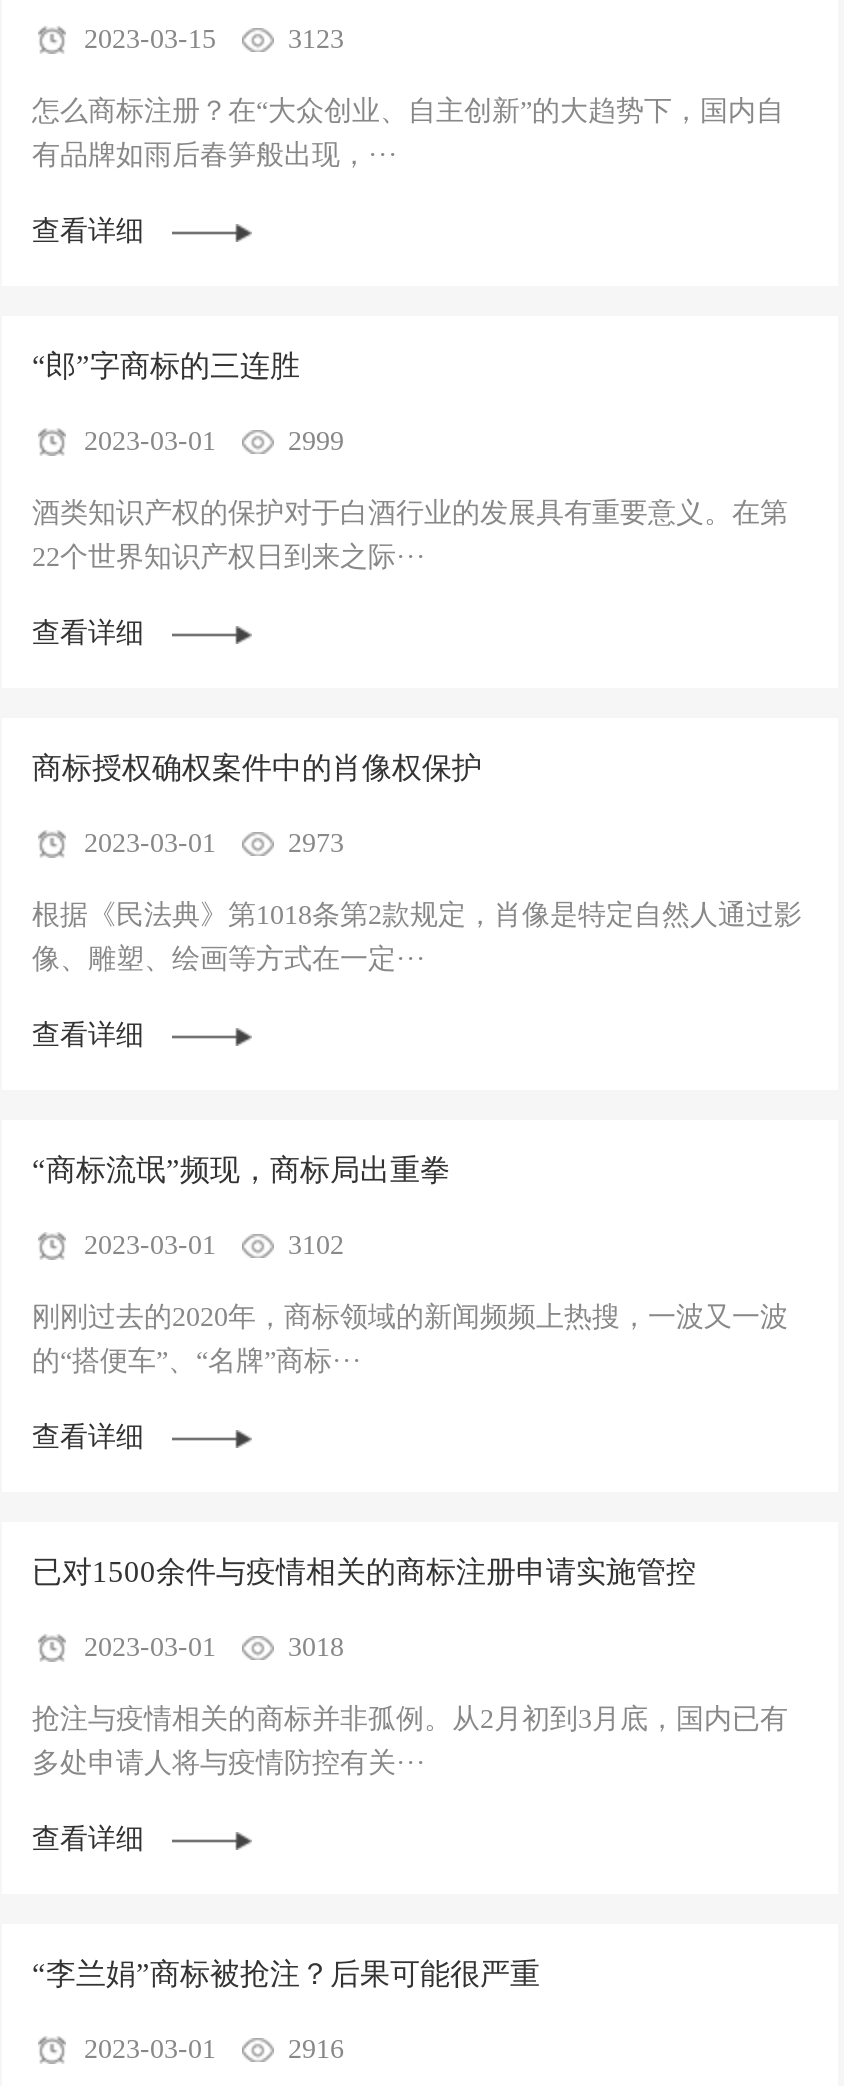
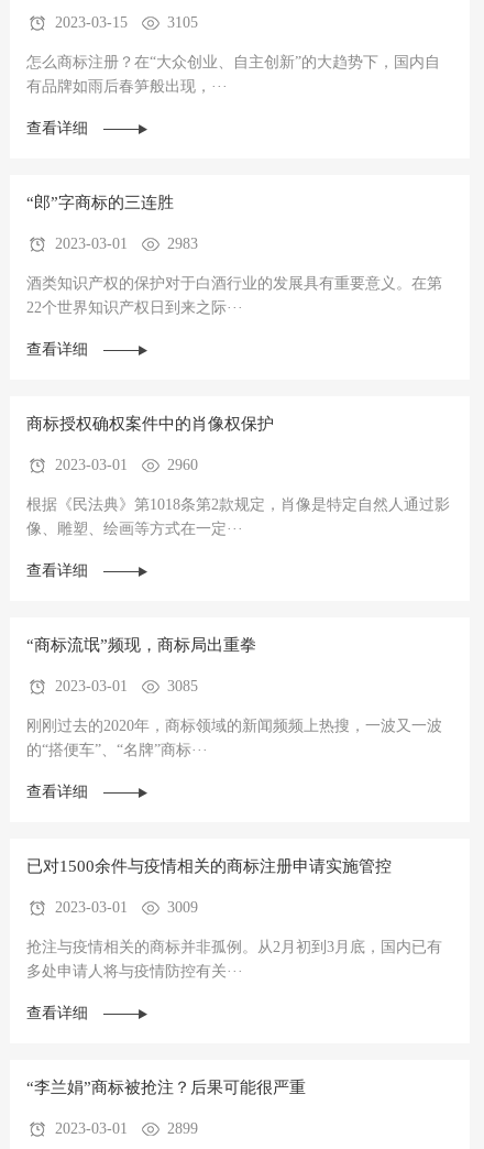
[288,24,344,54] 3123 -> [167,14,198,31] 3105
[288,426,344,456] 2999 -> [167,236,198,252] 2983
[288,828,344,858] 2973 -> [167,457,198,473] 2960
[288,1230,344,1260] 3102 -> [167,678,198,694] 3085
[288,1632,344,1662] 3018 -> [167,899,198,916] 3009
[288,2034,344,2064] 2916 -> [167,1120,198,1137] 2899

